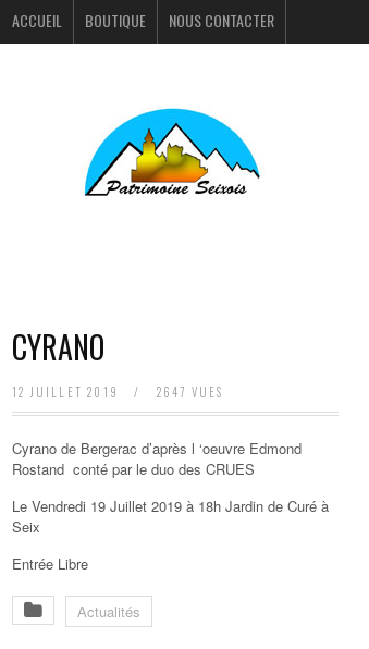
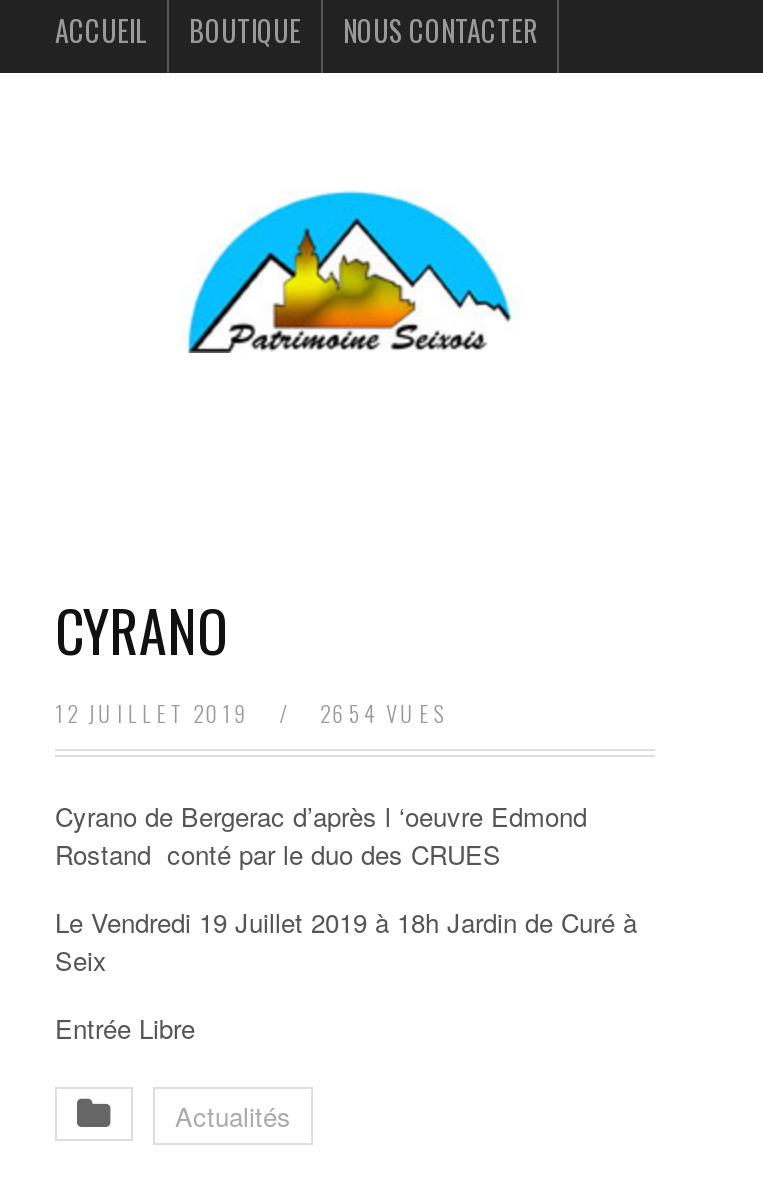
[152,383,224,401] 2647 VUES -> [312,697,446,729] 2654 VUES

